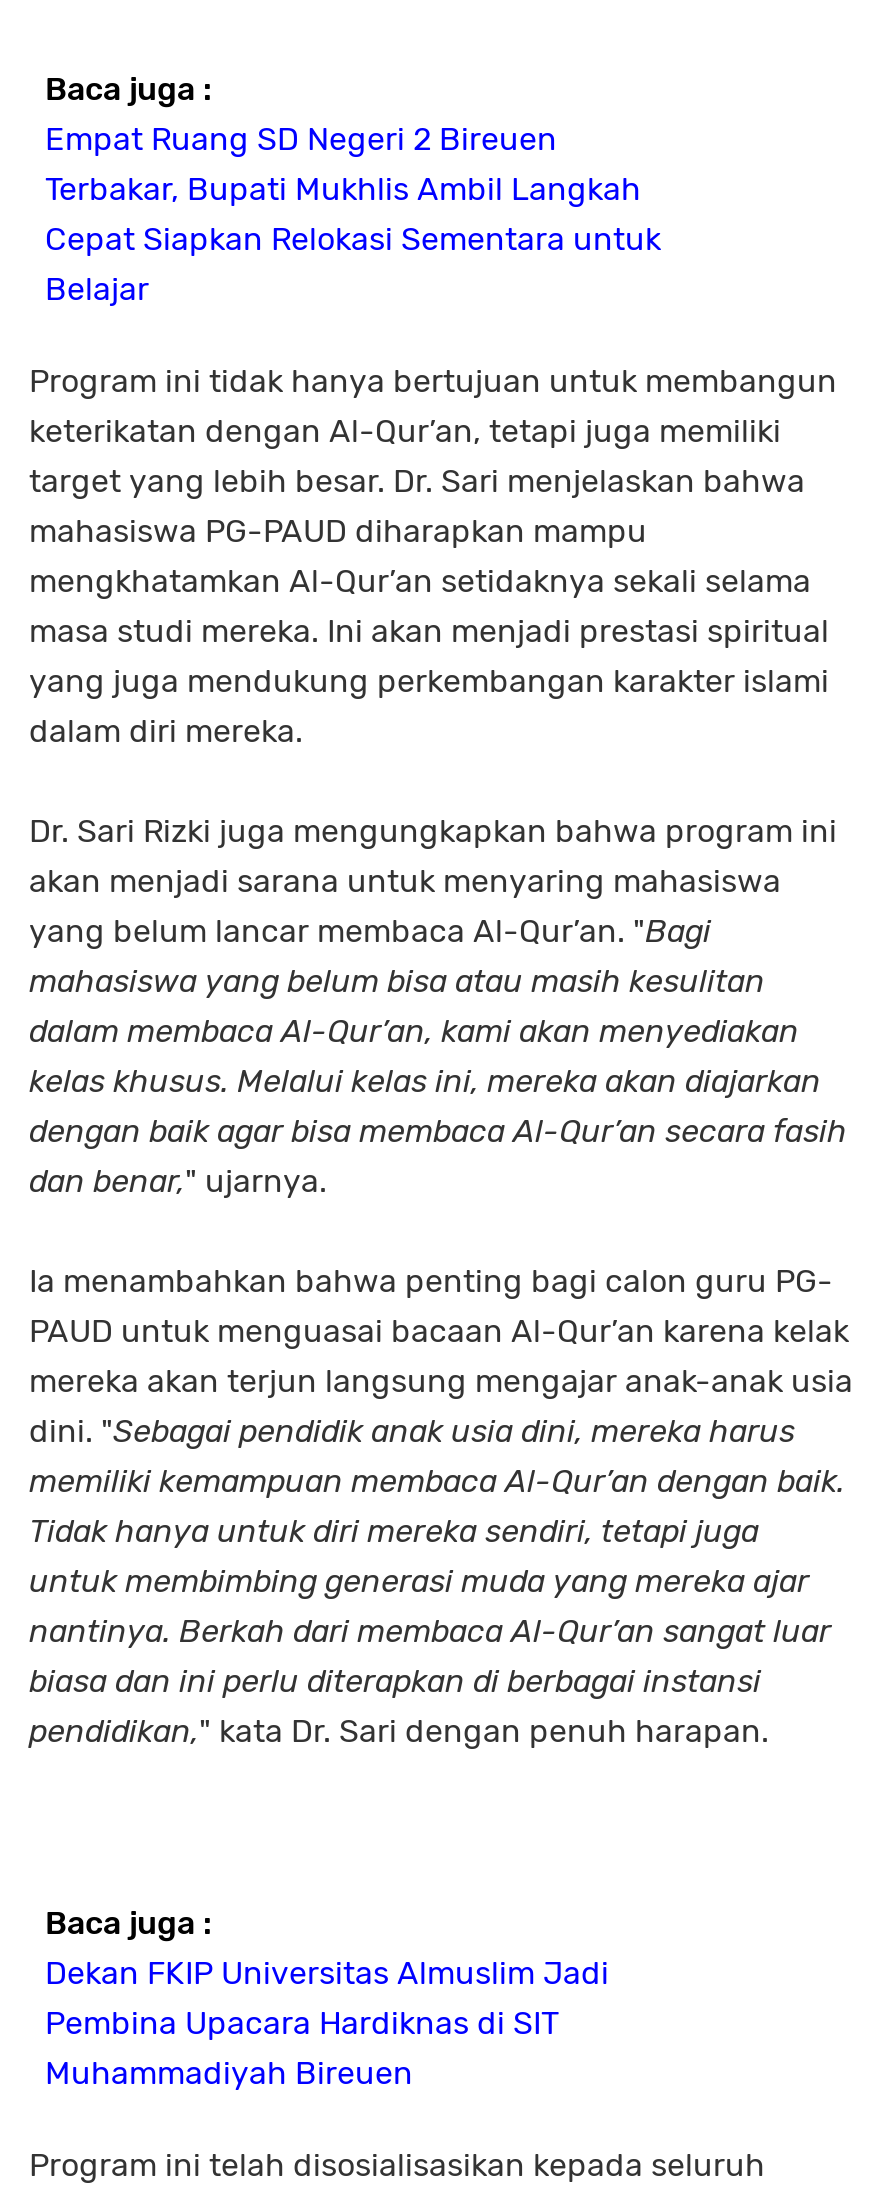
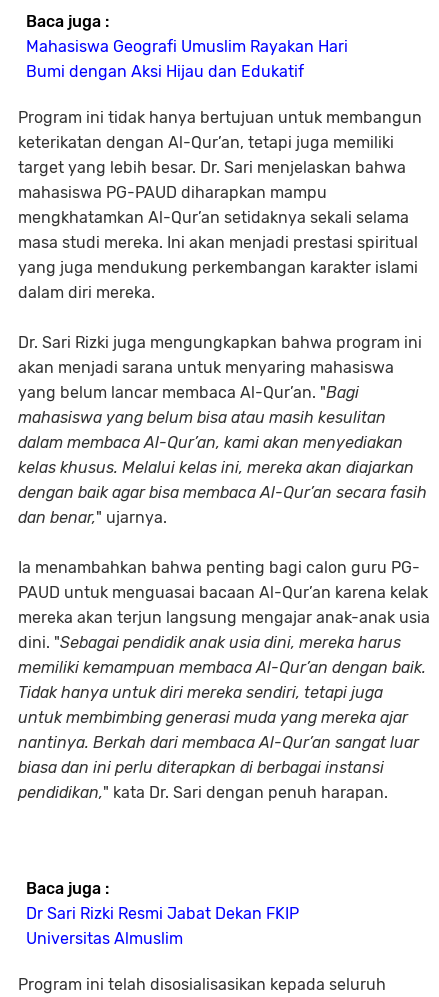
[45,119,661,307] Empat Ruang SD Negeri 2 Bireuen | Terbakar, Bupati Mukhlis Ambil Langkah | Cepat Siapkan Relokasi Sementara untuk | Belajar -> [26,36,348,80] Mahasiswa Geografi Umuslim Rayakan Hari | Bumi dengan Aksi Hijau dan Edukatif
[45,1953,609,2091] Dekan FKIP Universitas Almuslim Jadi | Pembina Upacara Hardiknas di SIT | Muhammadiyah Bireuen -> [26,903,299,947] Dr Sari Rizki Resmi Jabat Dekan FKIP | Universitas Almuslim

